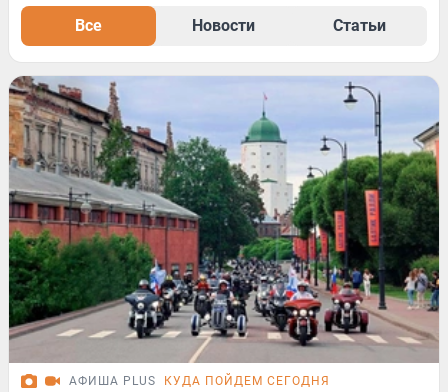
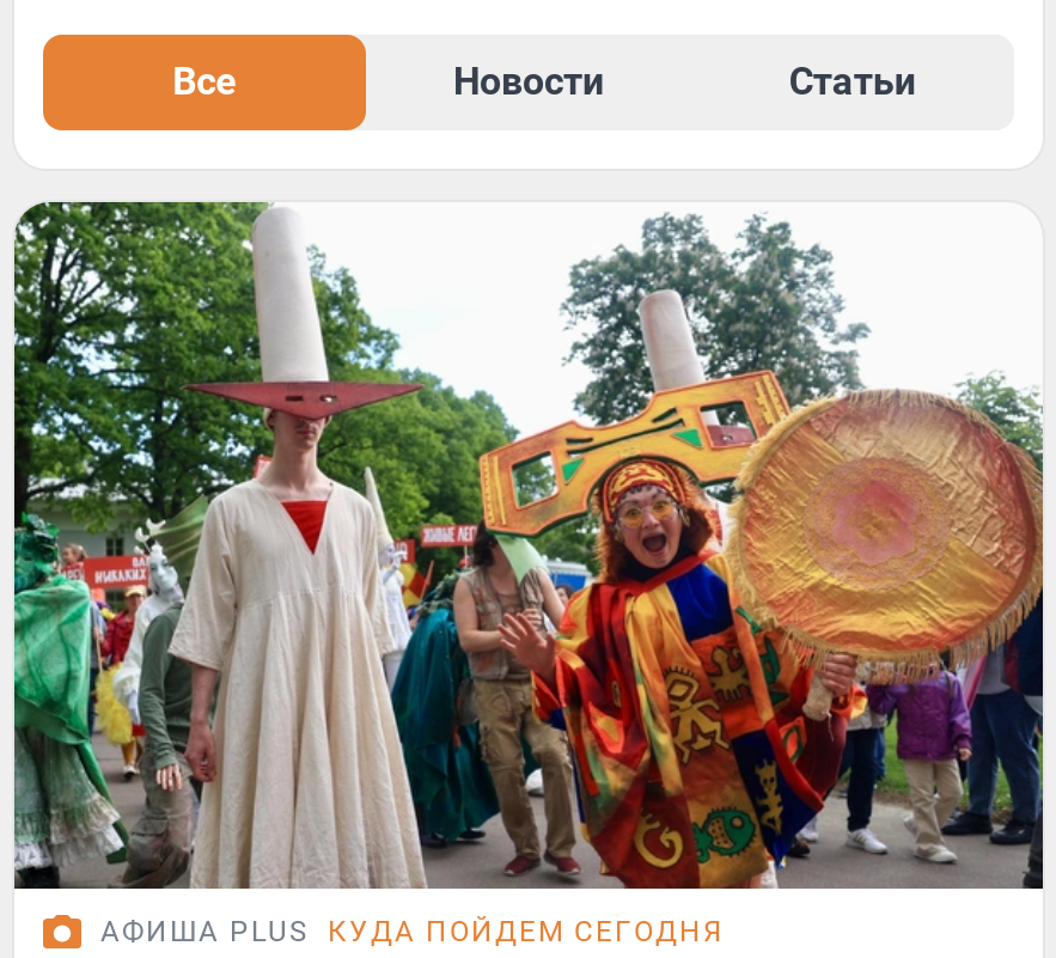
[8,76,440,362] [image] -> [12,200,1045,889] [image]

